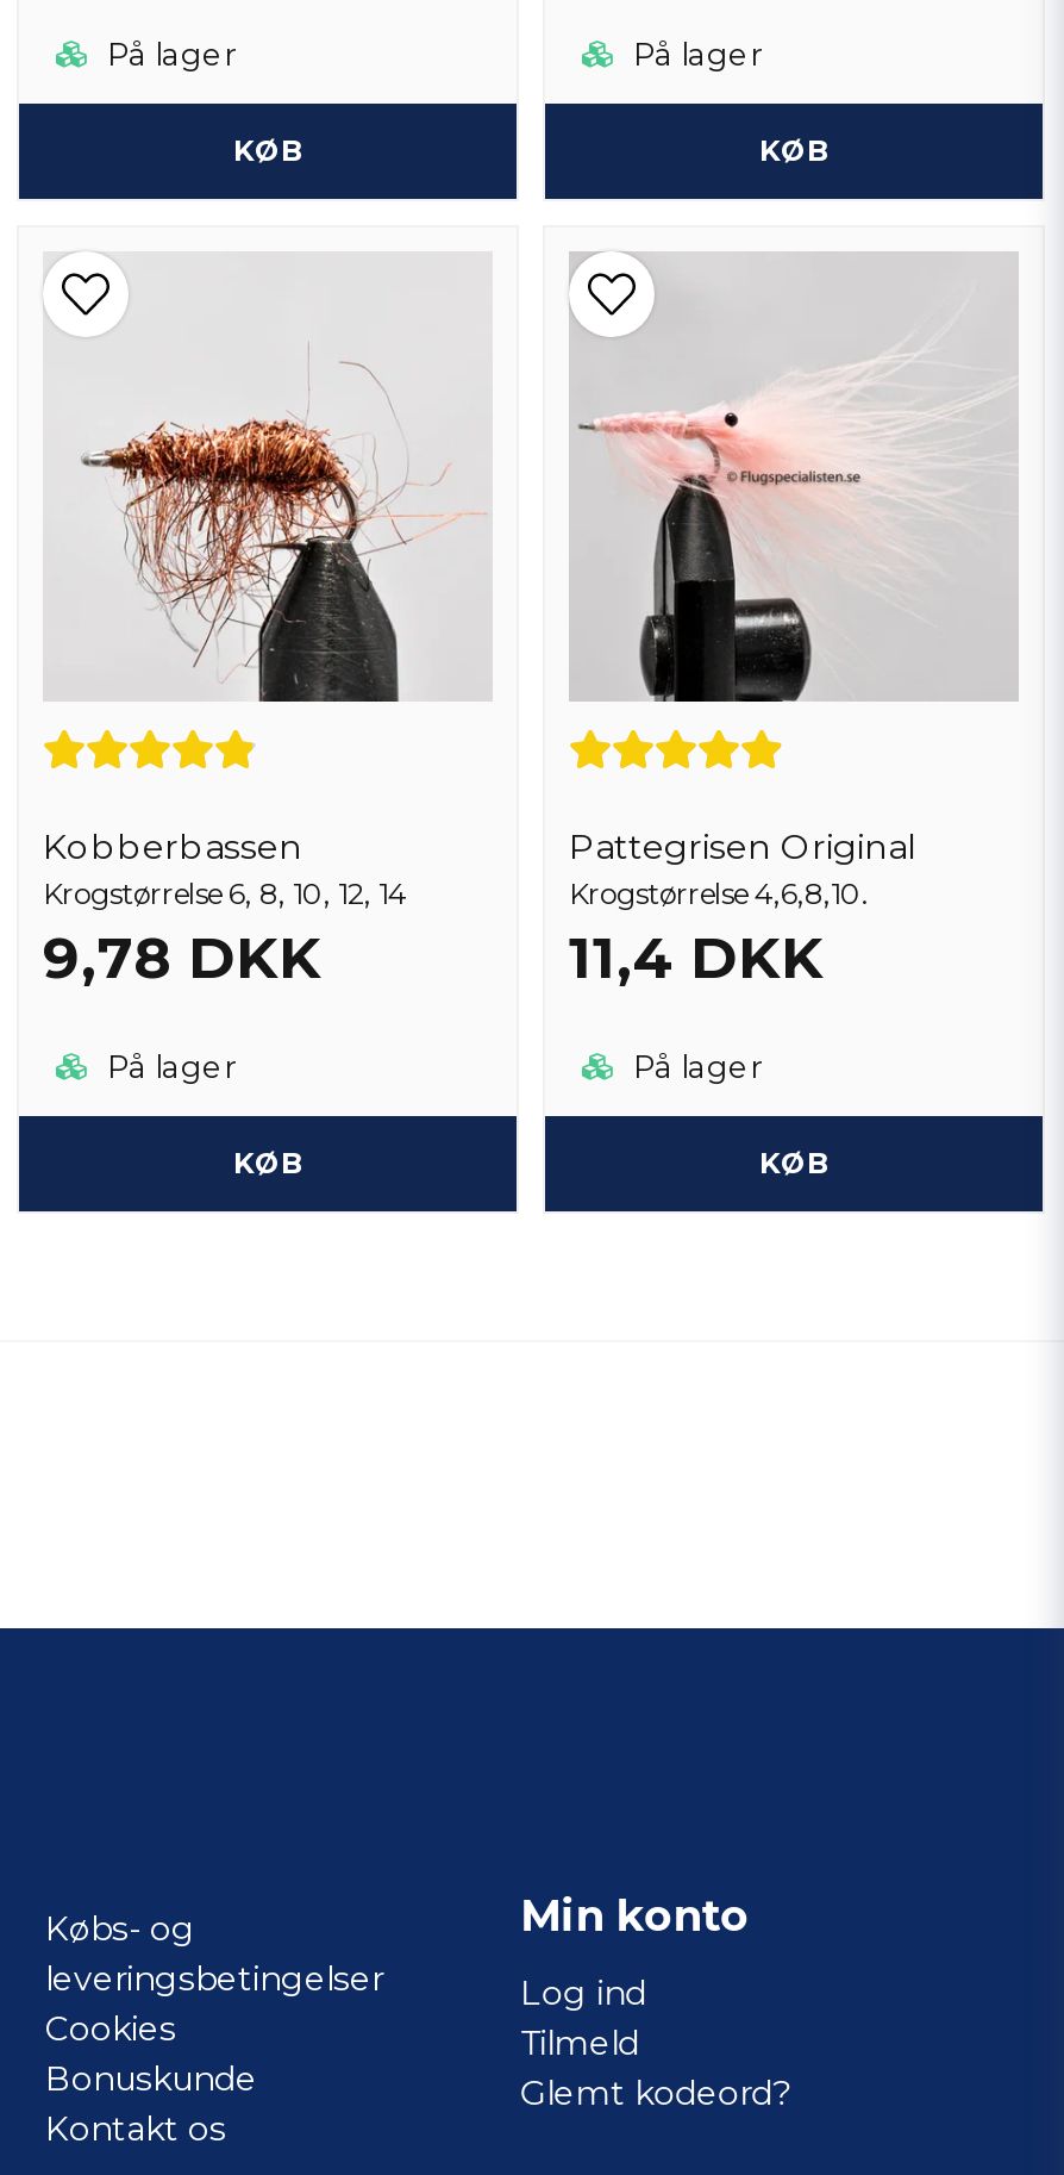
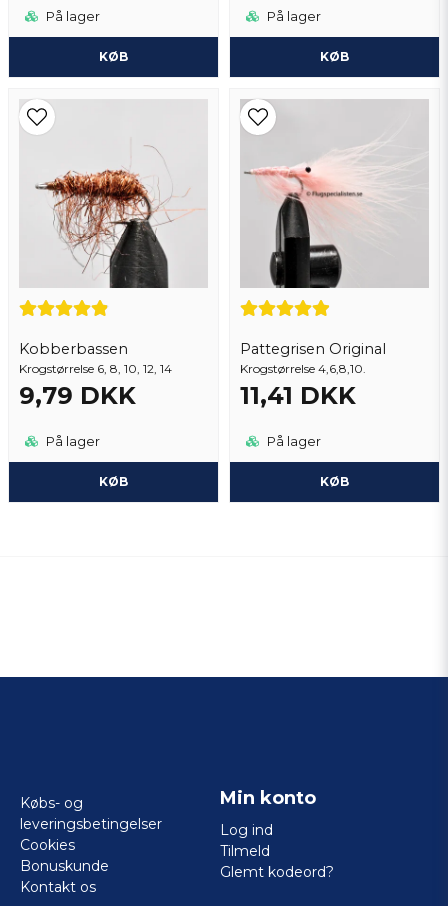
[43,922,321,991] 9,78 DKK -> [19,381,136,410] 9,79 DKK
[569,922,824,991] 11,4 DKK -> [240,381,356,410] 11,41 DKK

